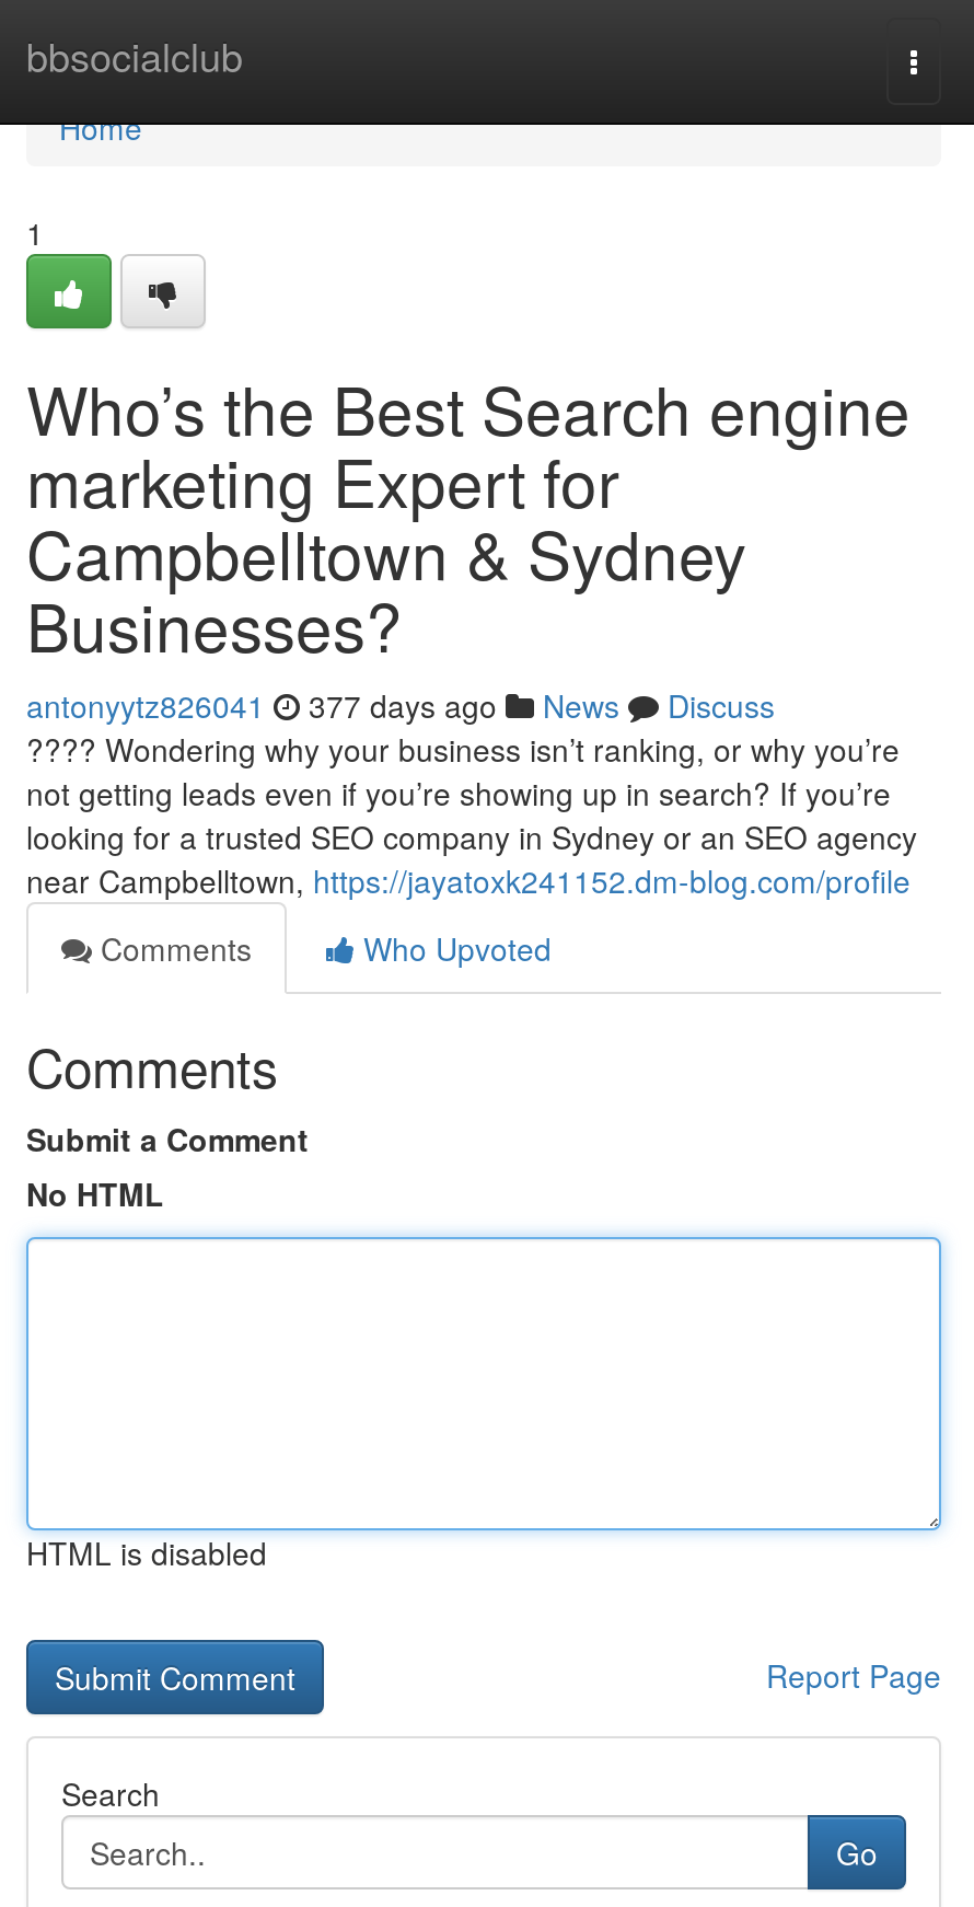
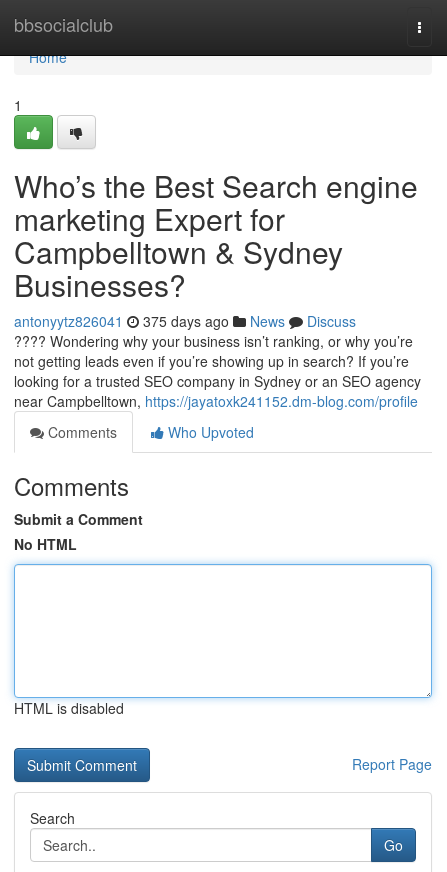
[26,683,775,727] antonyytz826041 377 days ago News Discuss -> [14,311,356,331] antonyytz826041 375 days ago News Discuss

